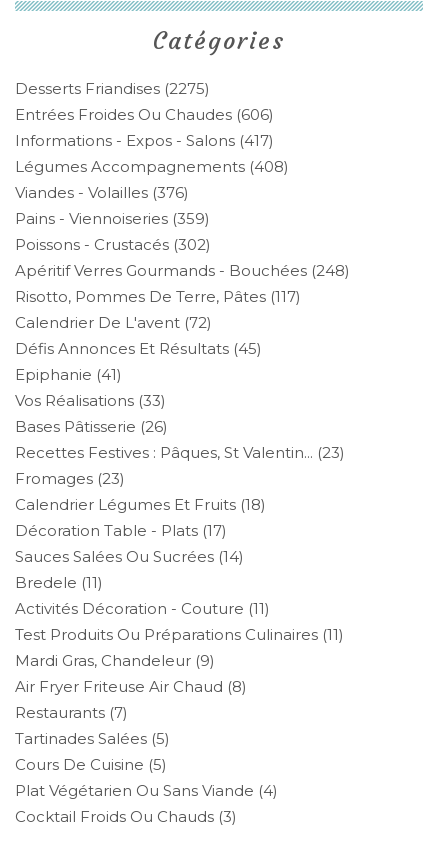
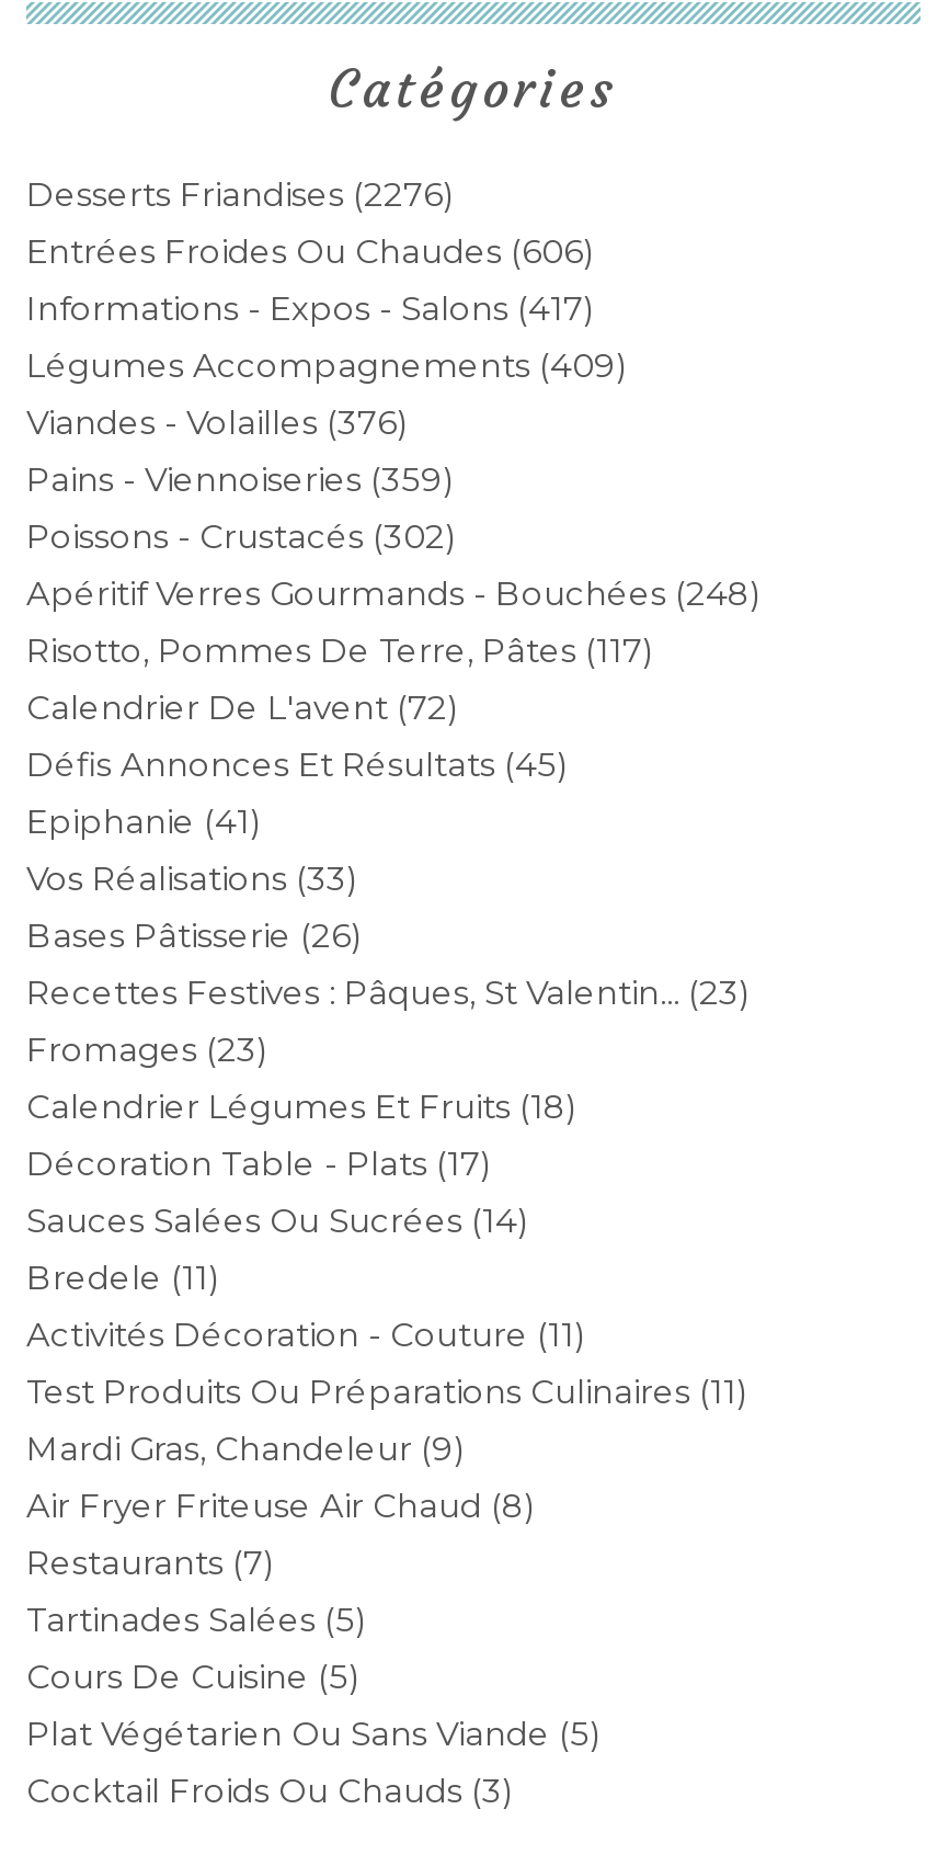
[15,79,210,98] Desserts Friandises (2275) -> [26,174,454,216] Desserts Friandises (2276)
[15,157,289,176] Légumes Accompagnements (408) -> [26,345,627,387] Légumes Accompagnements (409)
[15,781,278,800] Plat Végétarien Ou Sans Viande (4) -> [26,1713,600,1755] Plat Végétarien Ou Sans Viande (5)

